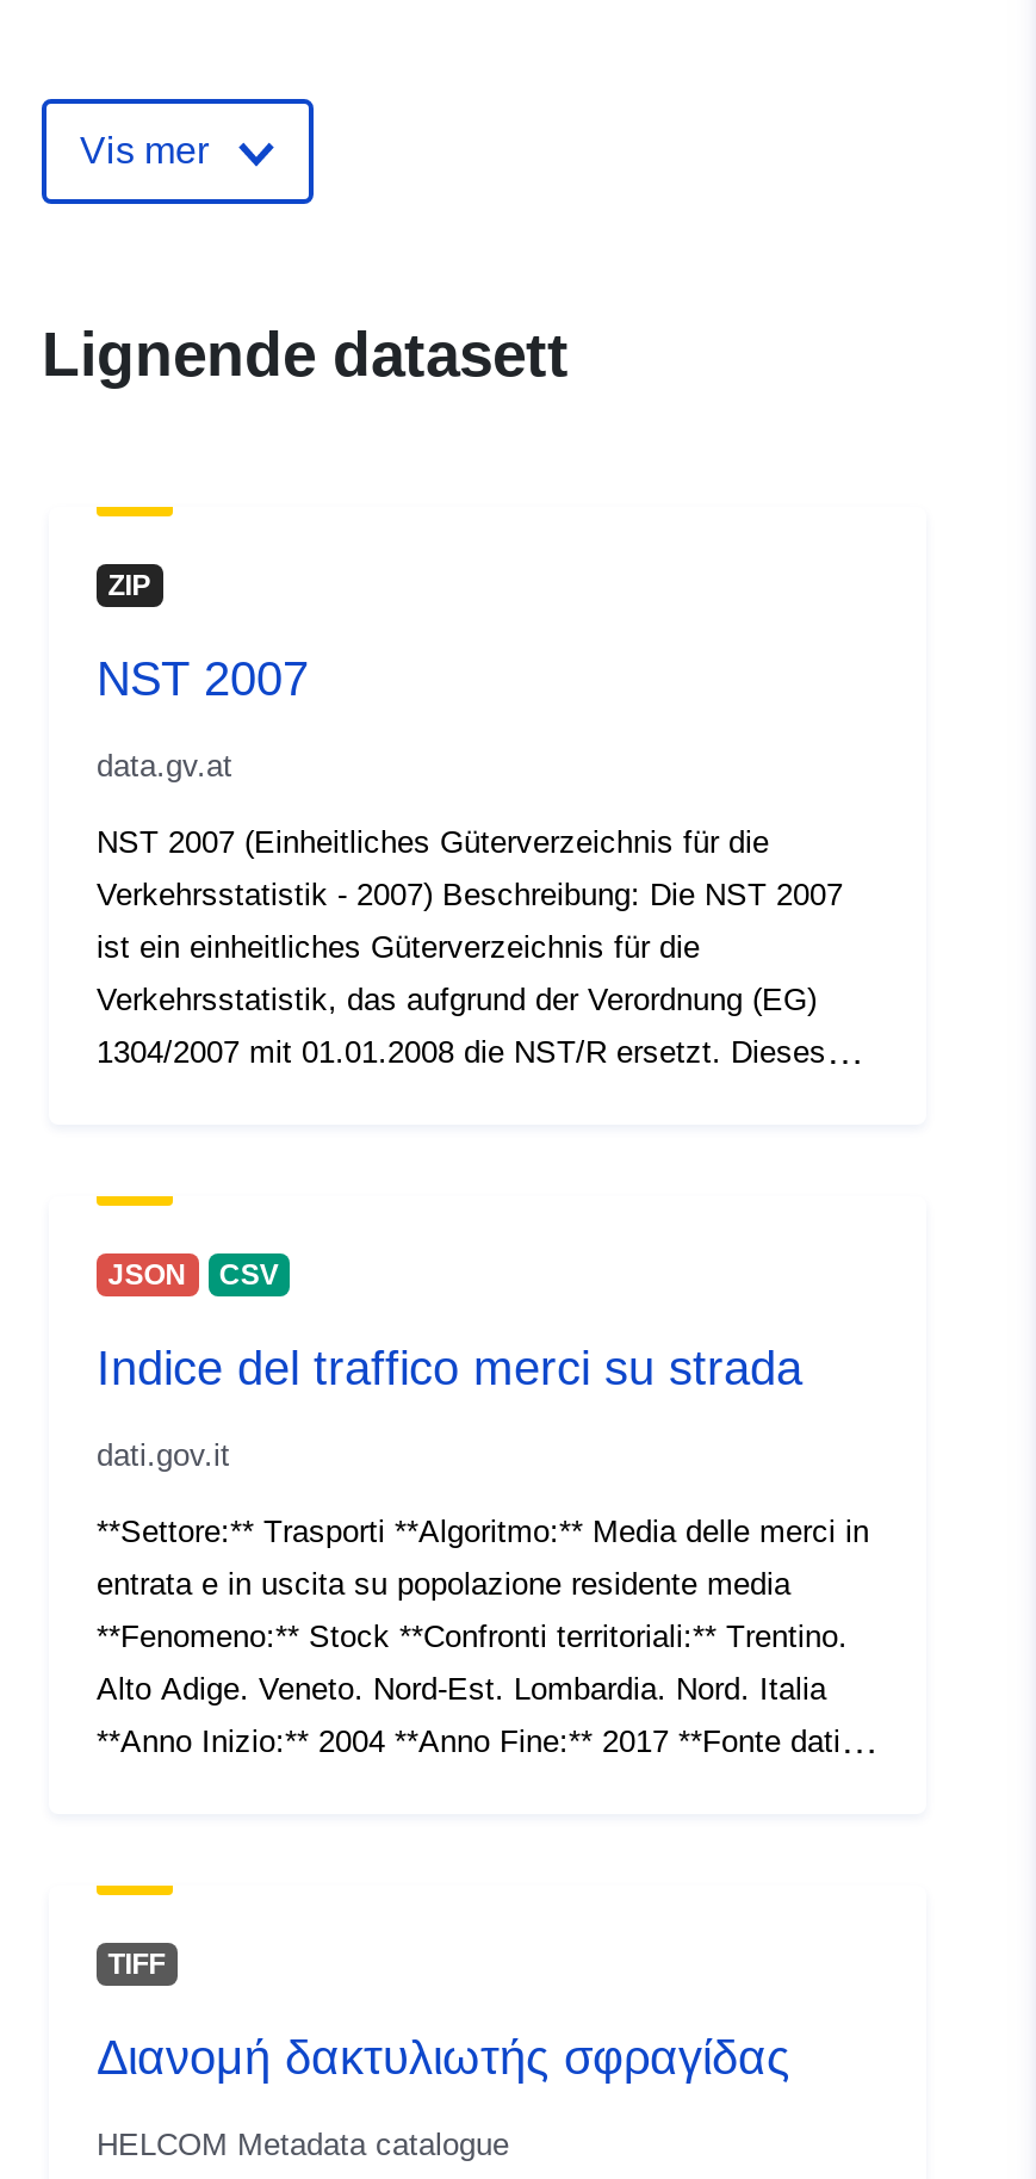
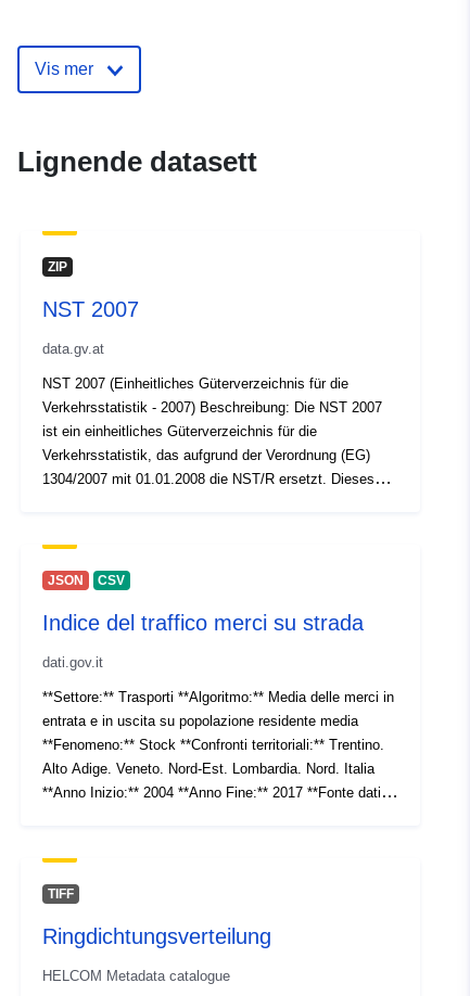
[97,2032,790,2084] Διανομή δακτυλιωτής σφραγίδας -> [42,925,271,949] Ringdichtungsverteilung

